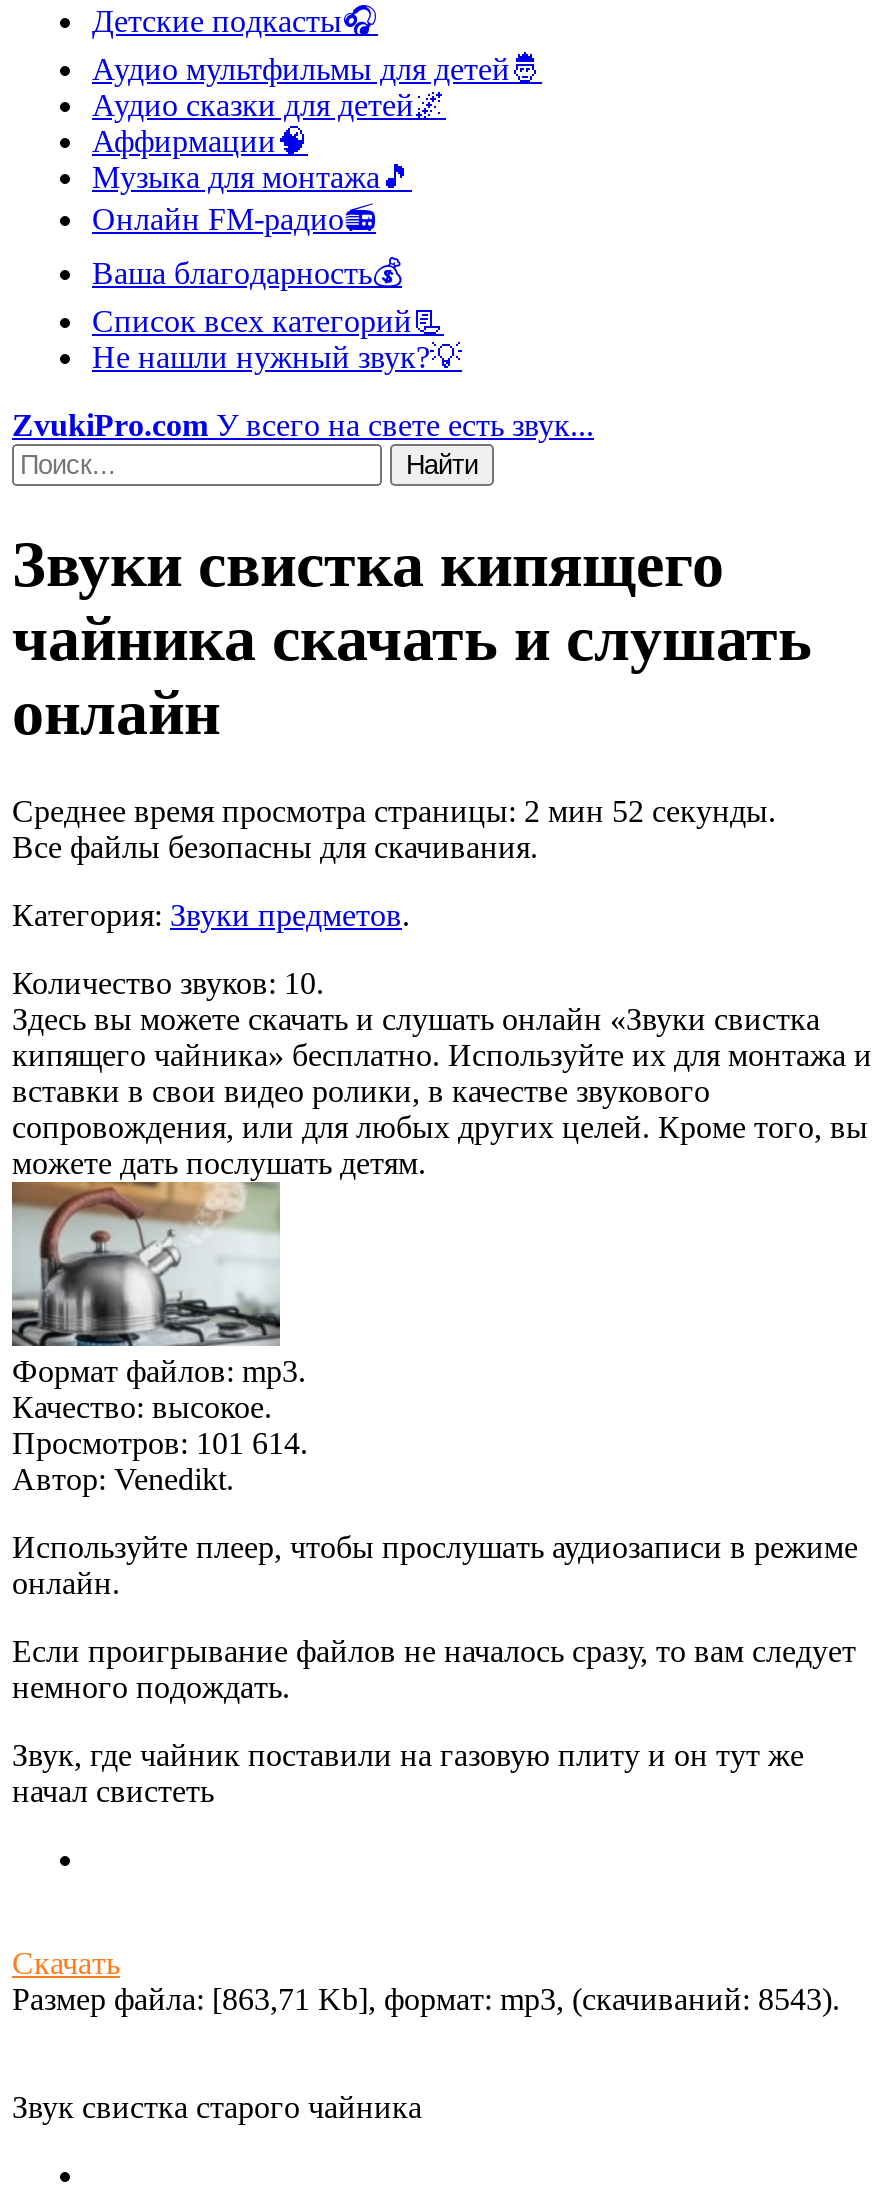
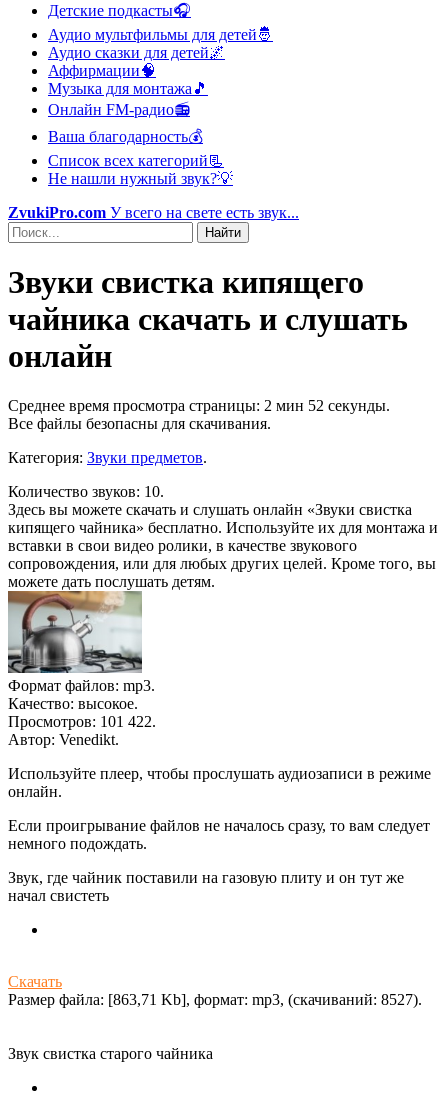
[12,1426,308,1460] Просмотров: 101 614. -> [8,713,156,730] Просмотров: 101 422.
[12,1982,840,2016] Размер файла: [863,71 Kb], формат: mp3, (cкачиваний: 8543). -> [8,991,422,1008] Размер файла: [863,71 Kb], формат: mp3, (cкачиваний: 8527).

